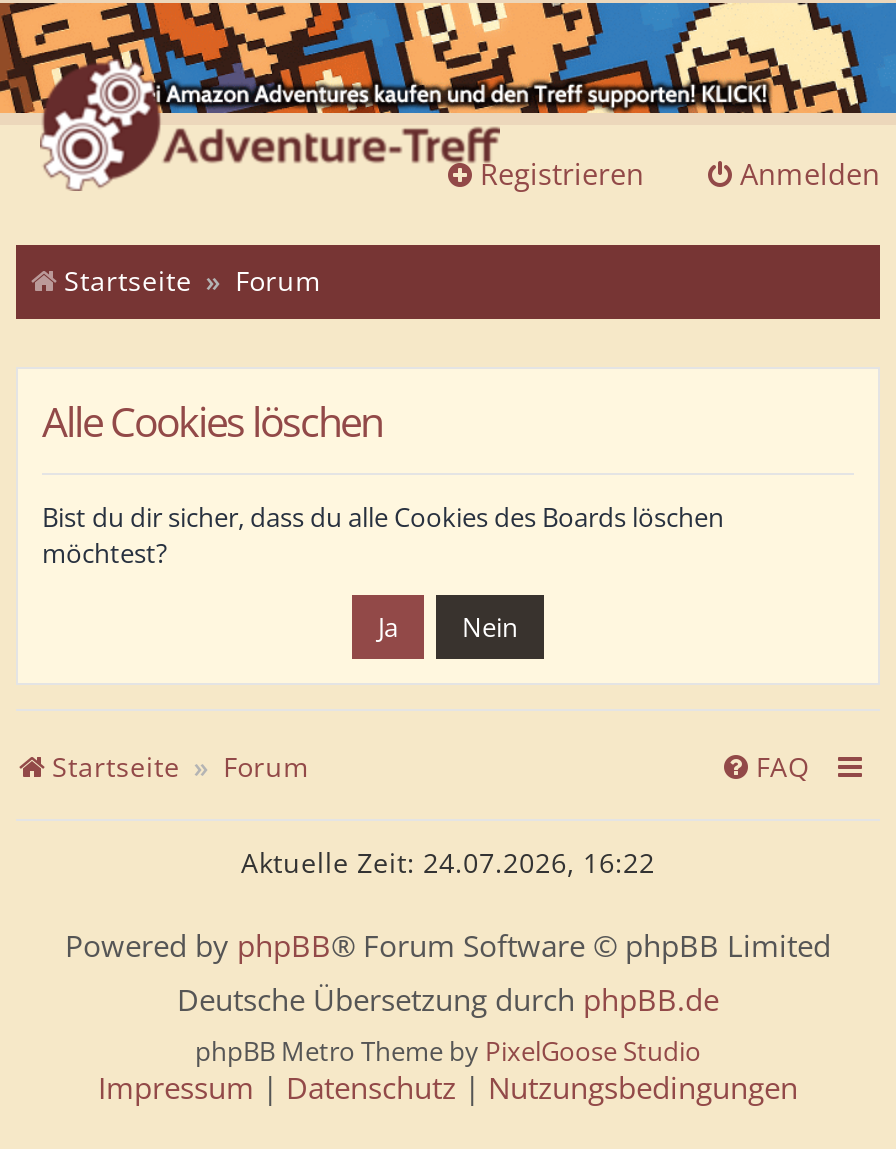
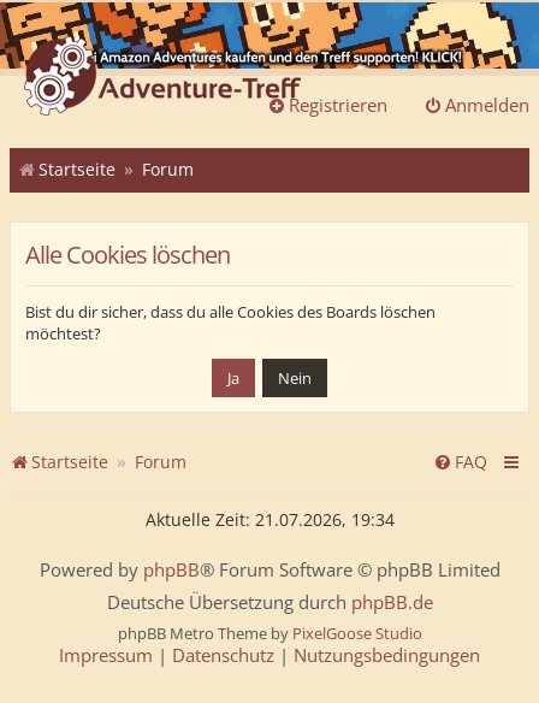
[241,844,655,882] Aktuelle Zeit: 24.07.2026, 16:22 -> [145,508,394,531] Aktuelle Zeit: 21.07.2026, 19:34

